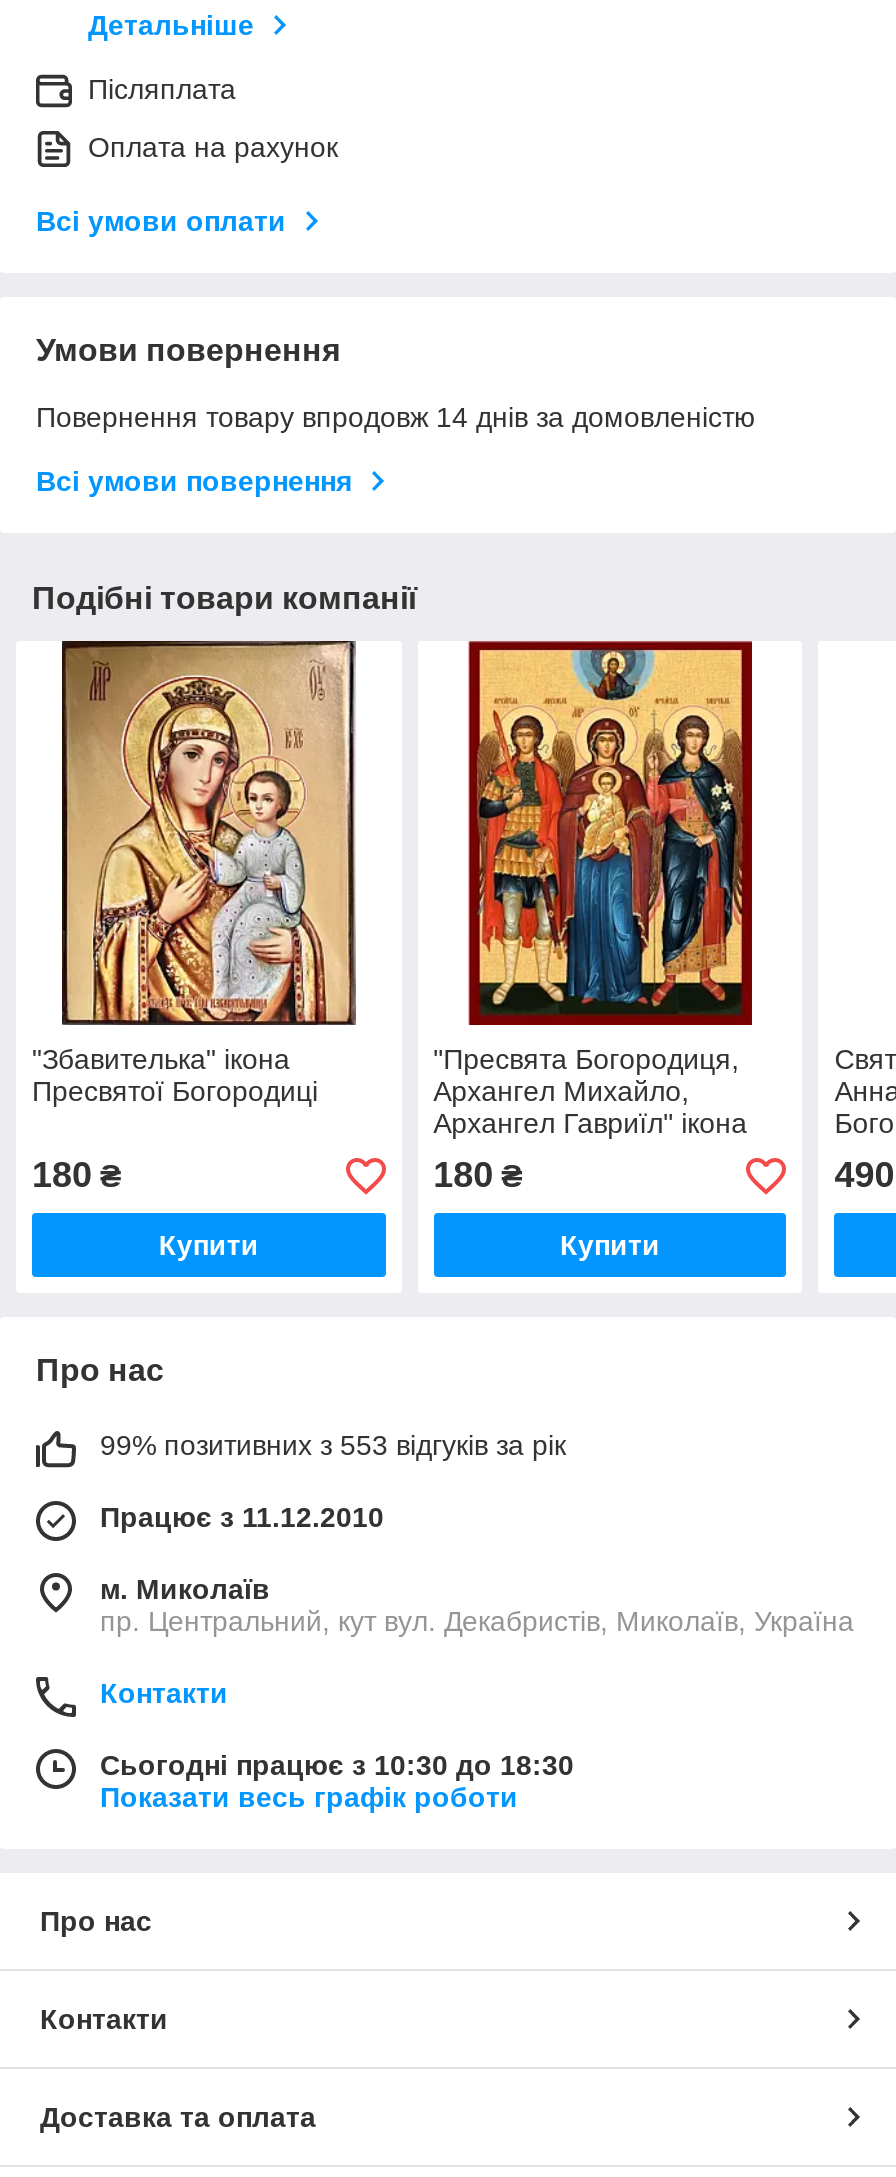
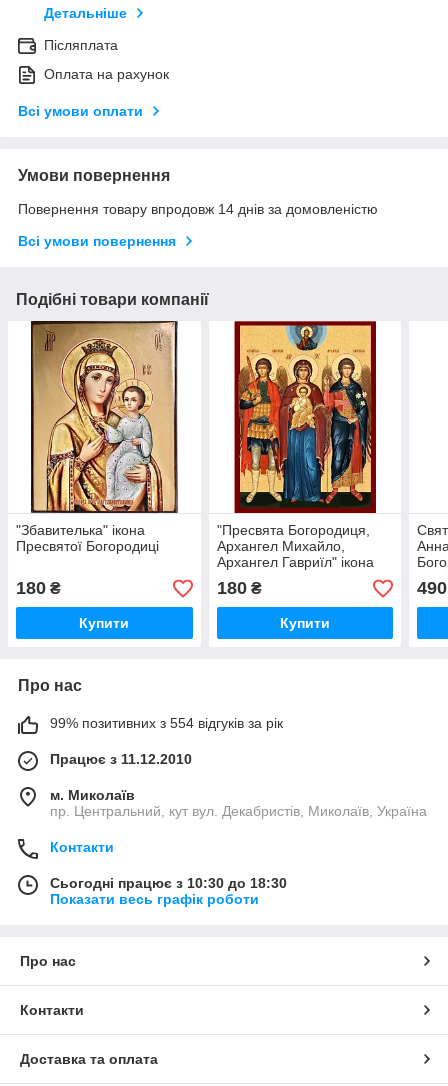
[100,1430,566,1462] 99% позитивних з 553 відгуків за рік -> [50,715,283,731] 99% позитивних з 554 відгуків за рік

